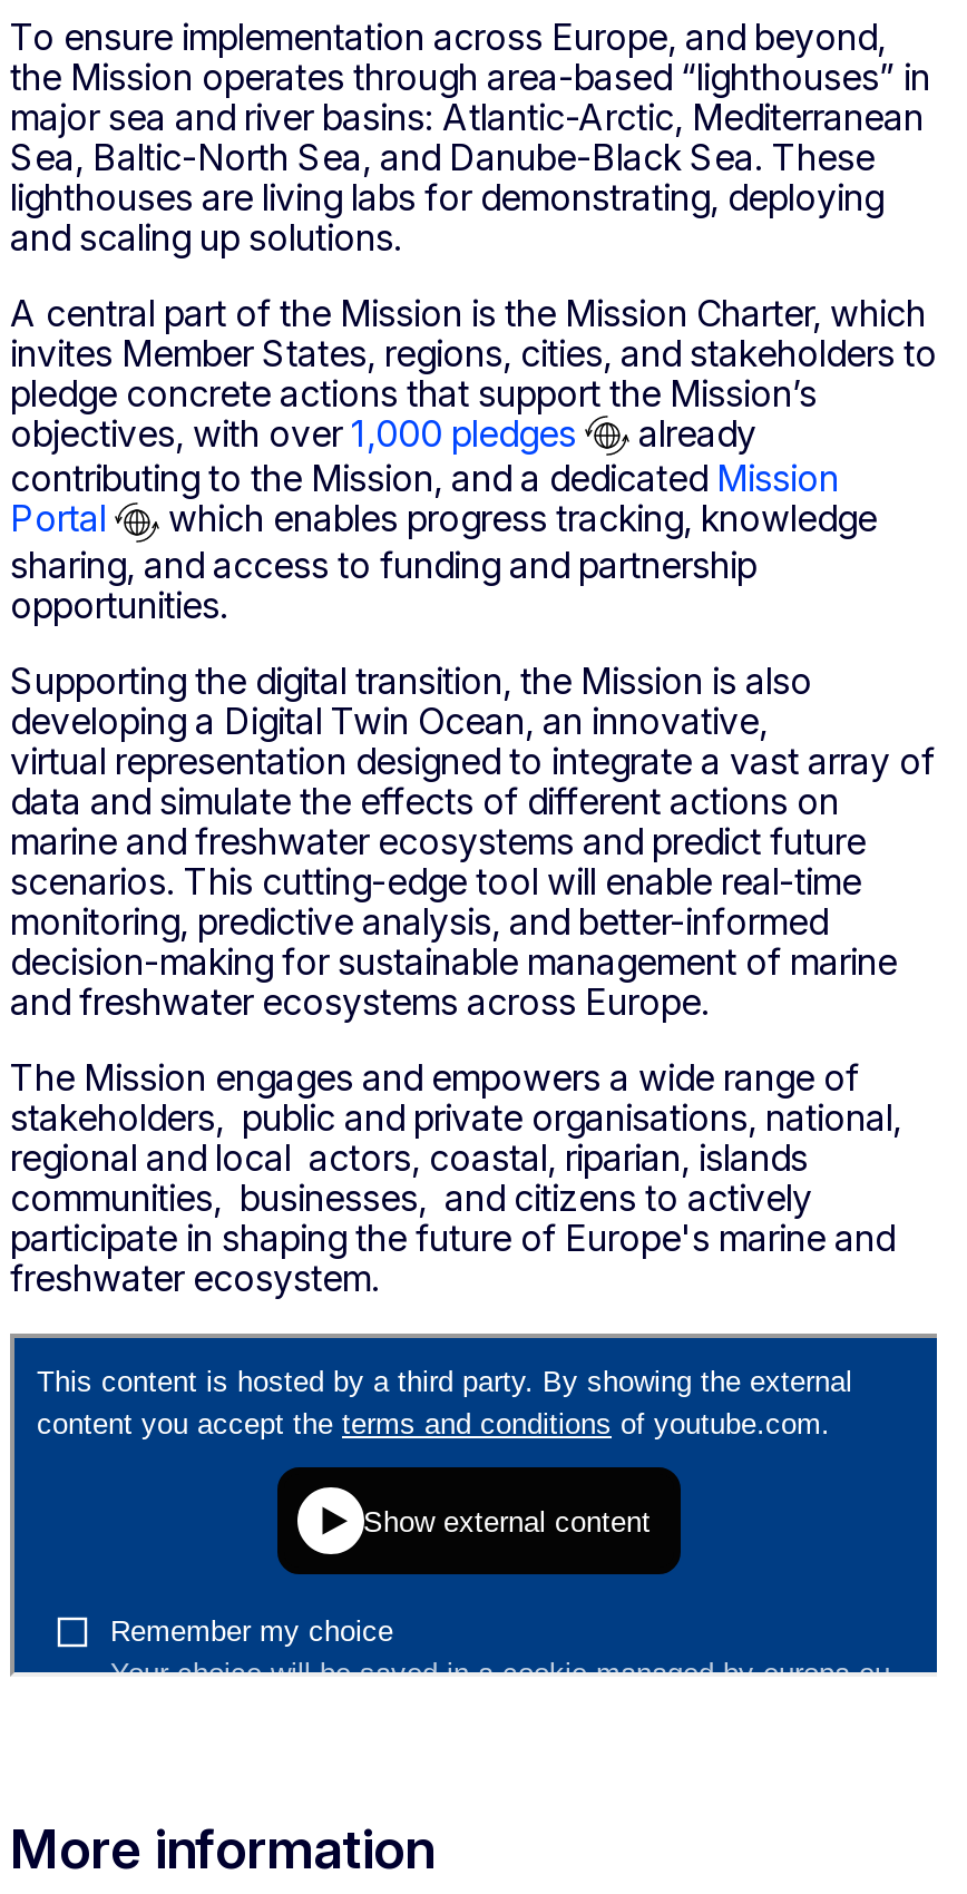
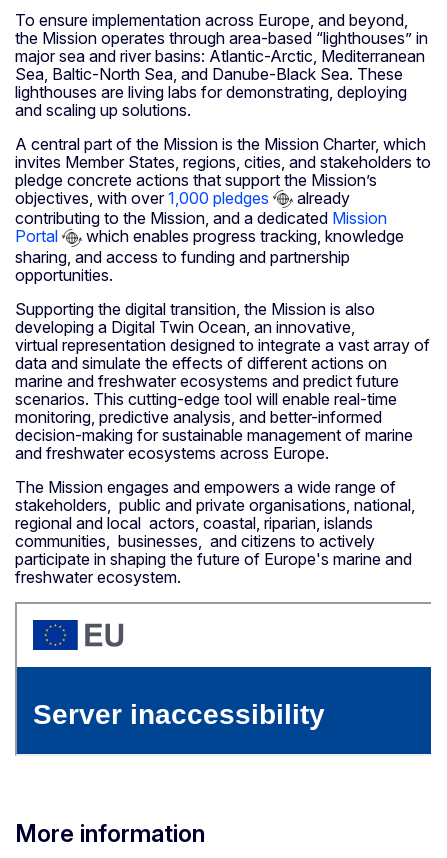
[12,1336,939,1675] [image] -> [17,604,431,743] [image]

